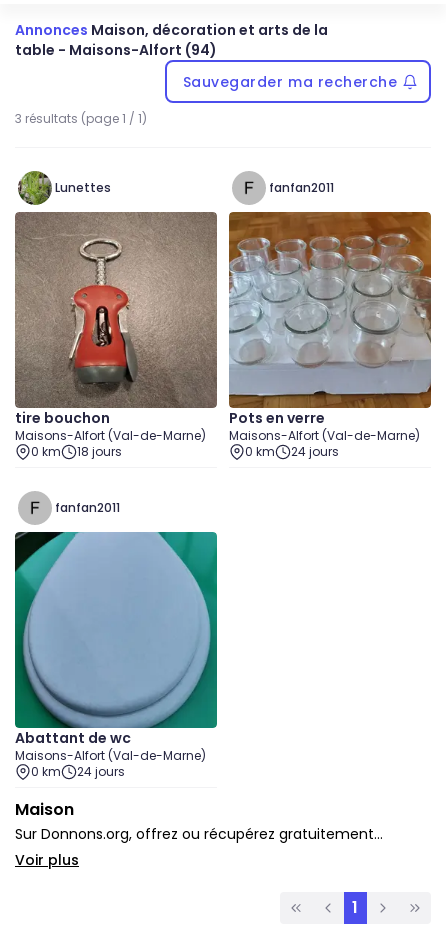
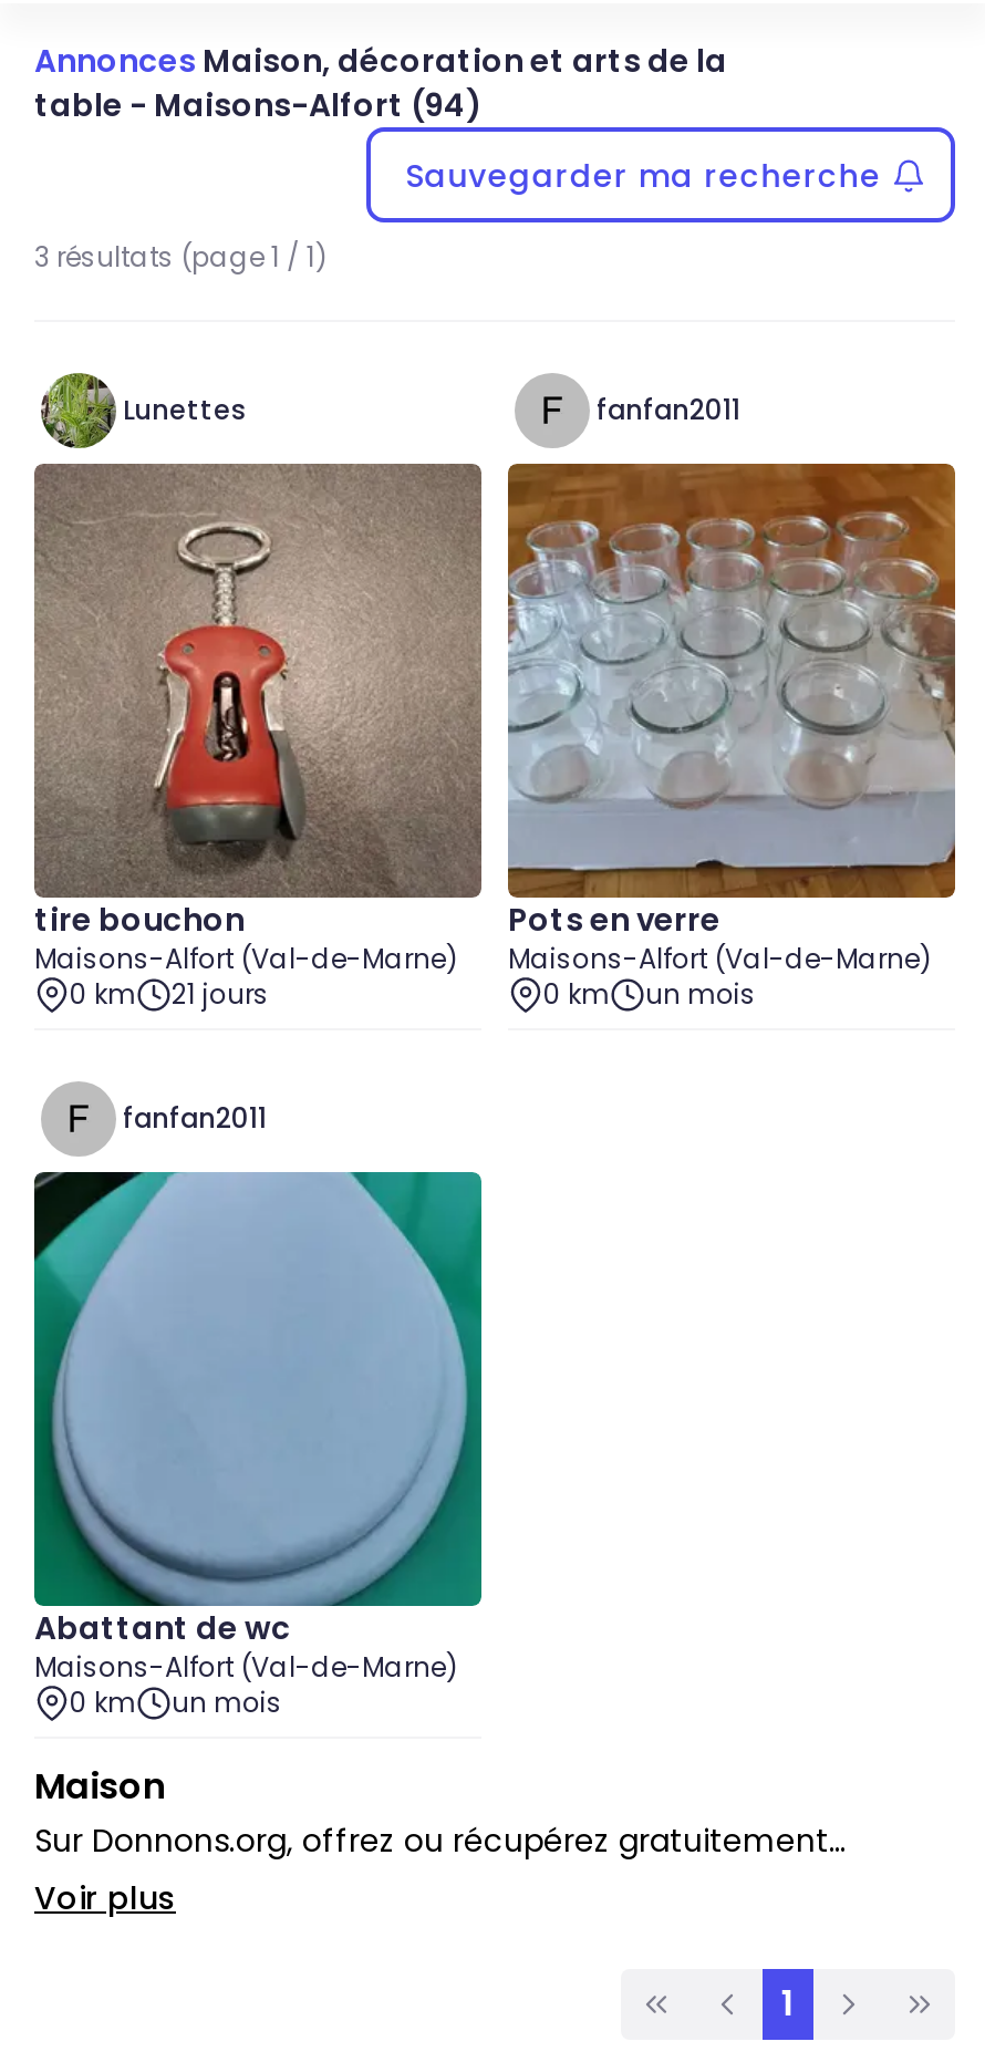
[31,443,122,460] 0 km 18 jours -> [70,975,269,1013] 0 km 21 jours
[291,443,339,460] 24 jours -> [645,975,756,1013] un mois
[77,763,125,780] 24 jours -> [172,1683,282,1721] un mois

